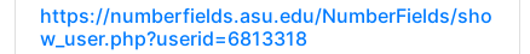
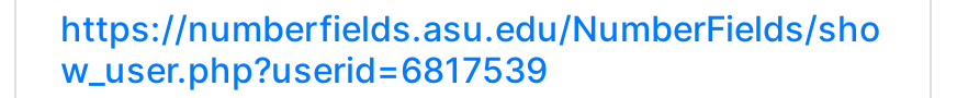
[40,26,307,50] w_user.php?userid=6813318 -> [60,48,548,91] w_user.php?userid=6817539

